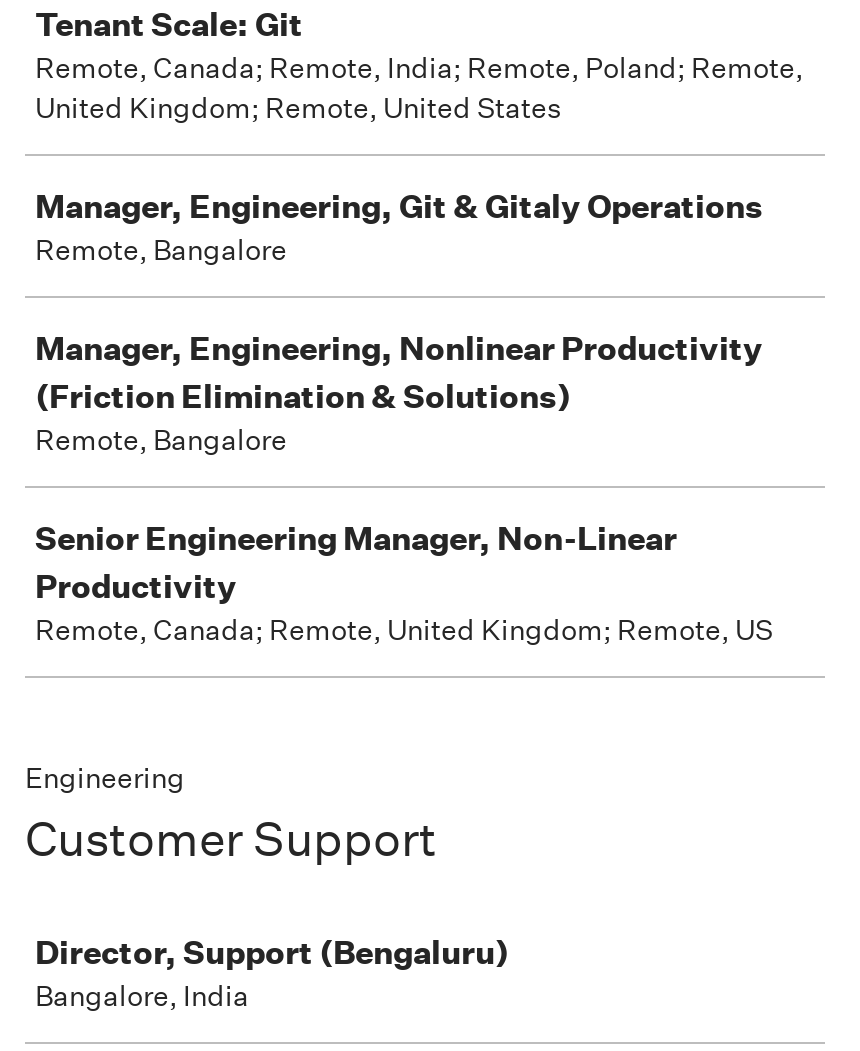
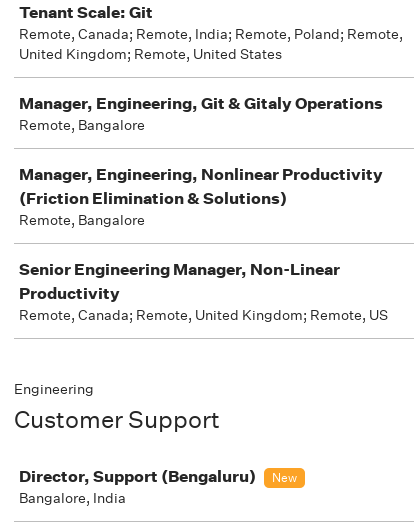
none -> [272,469,297,486] New

